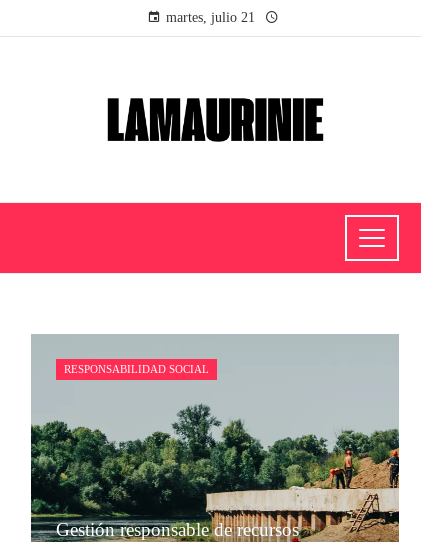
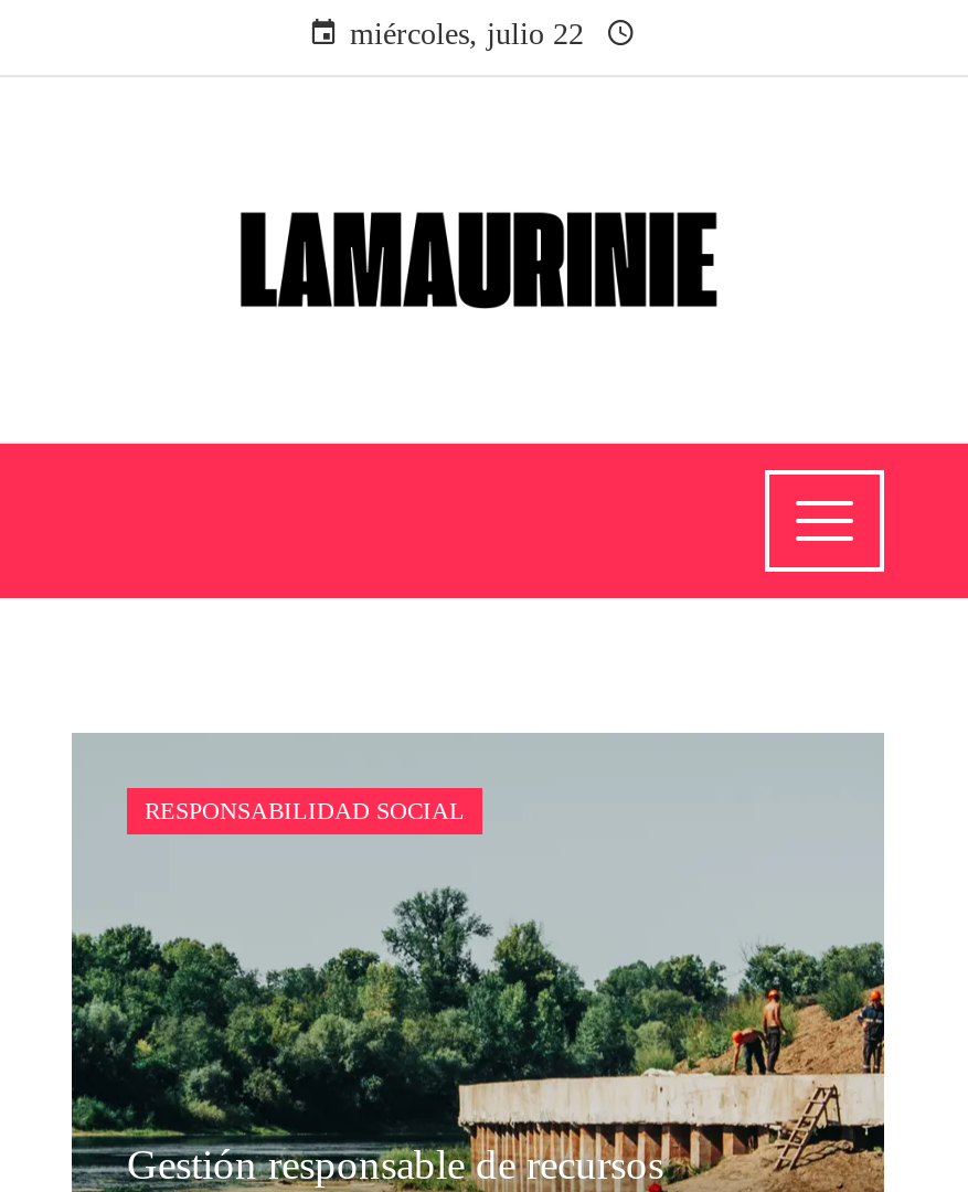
[165,10,254,25] martes, julio 21 -> [350,18,584,51] miércoles, julio 22

